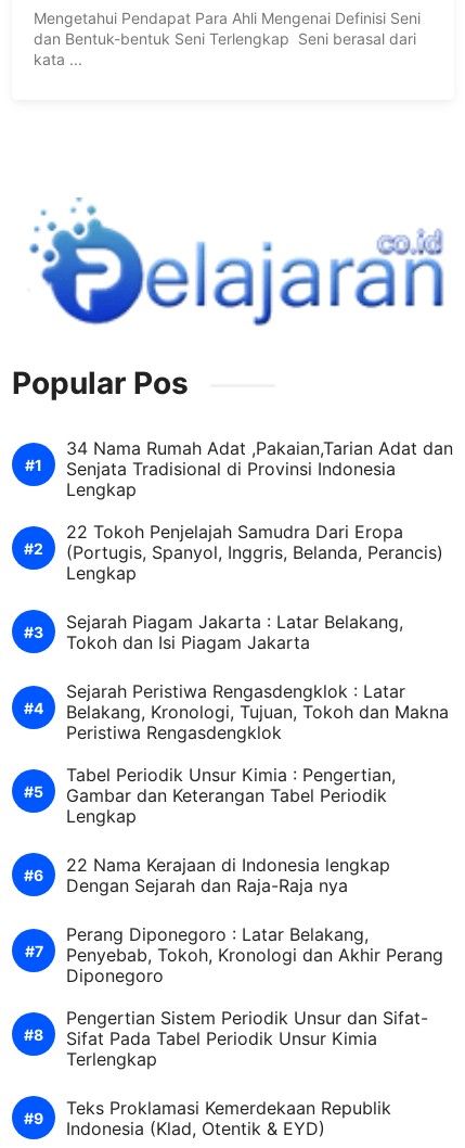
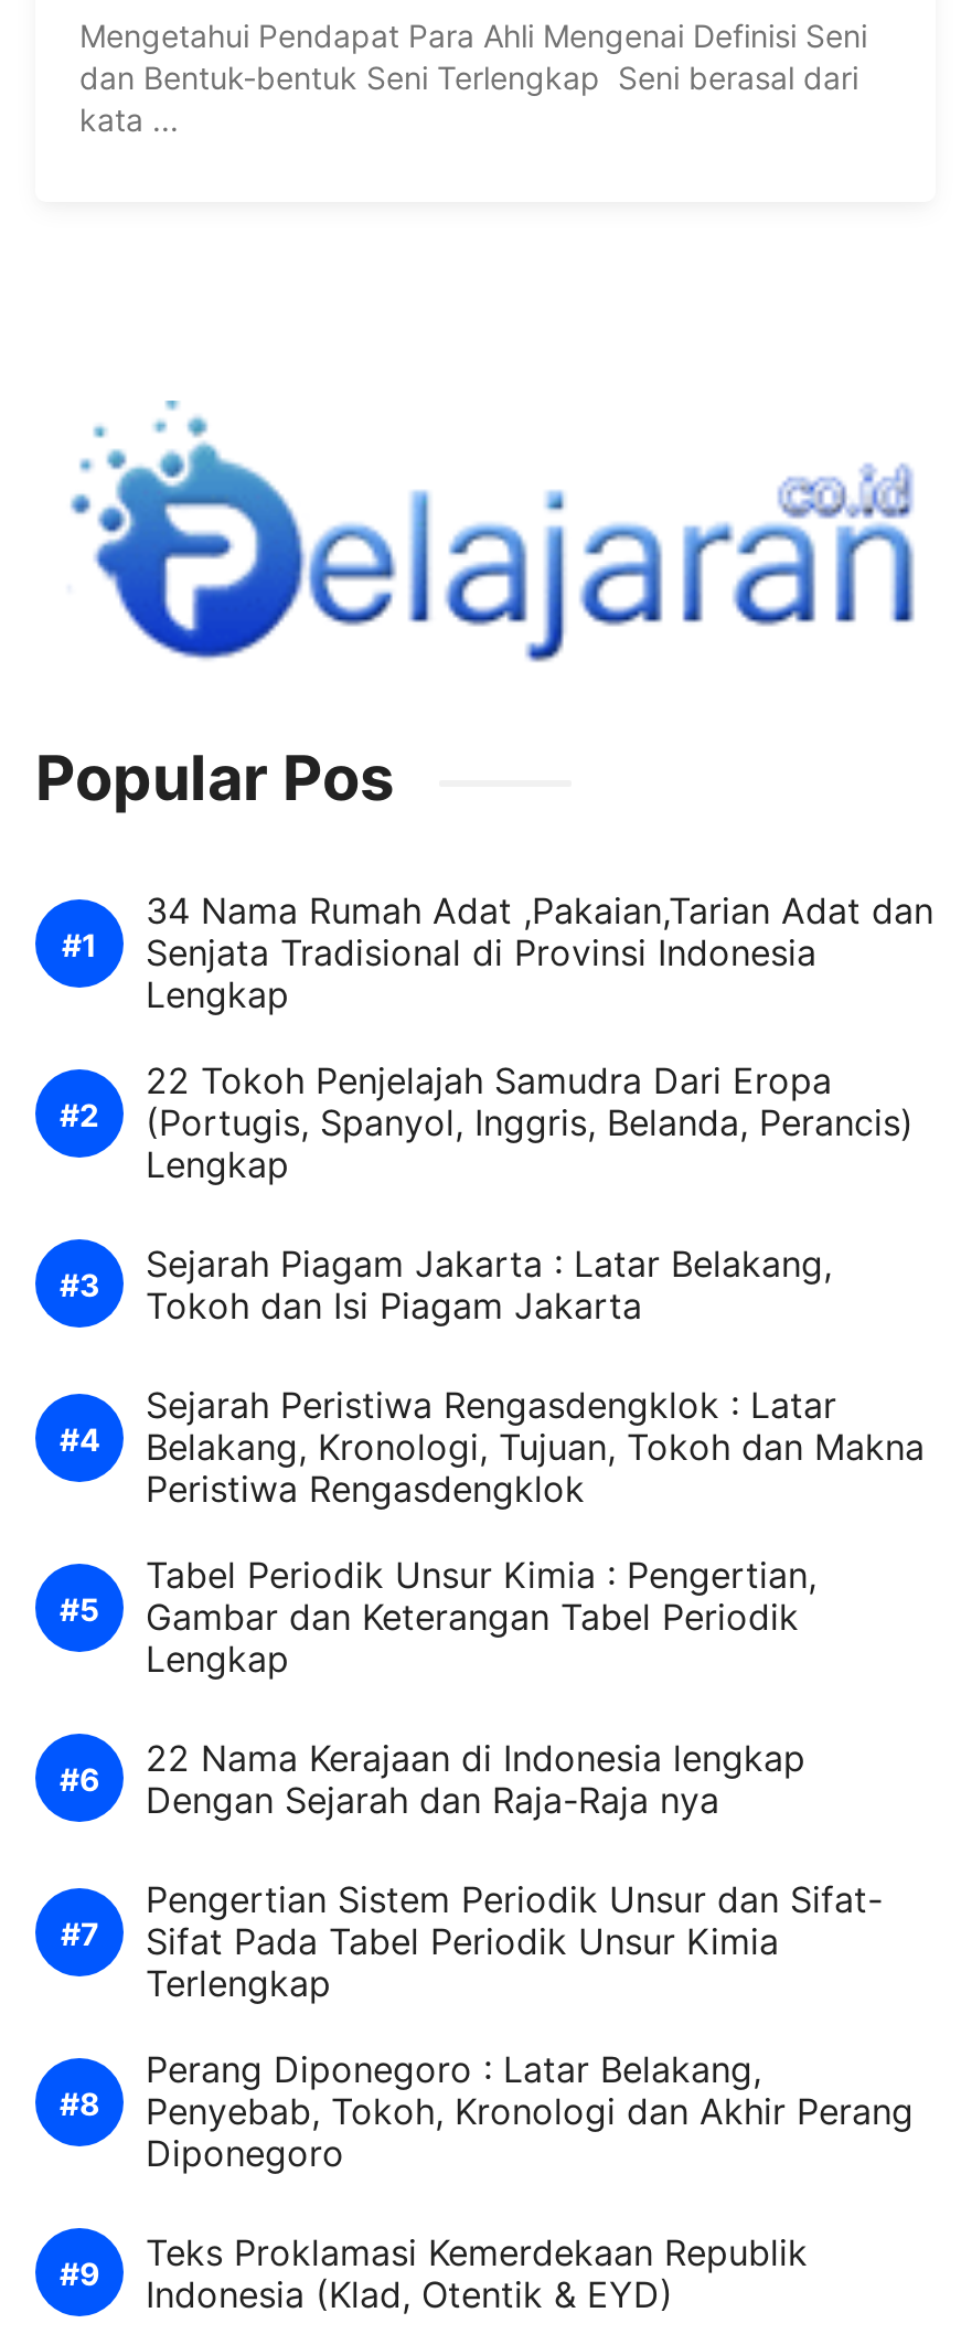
moved [66,923,443,986] -> [146,2047,914,2175]: Perang Diponegoro : Latar Belakang, | Penyebab, Tokoh, Kronologi dan Akhir Perang | Diponegoro
moved [66,1007,428,1070] -> [146,1877,883,2005]: Pengertian Sistem Periodik Unsur dan Sifat- | Sifat Pada Tabel Periodik Unsur Kimia | Terlengkap

